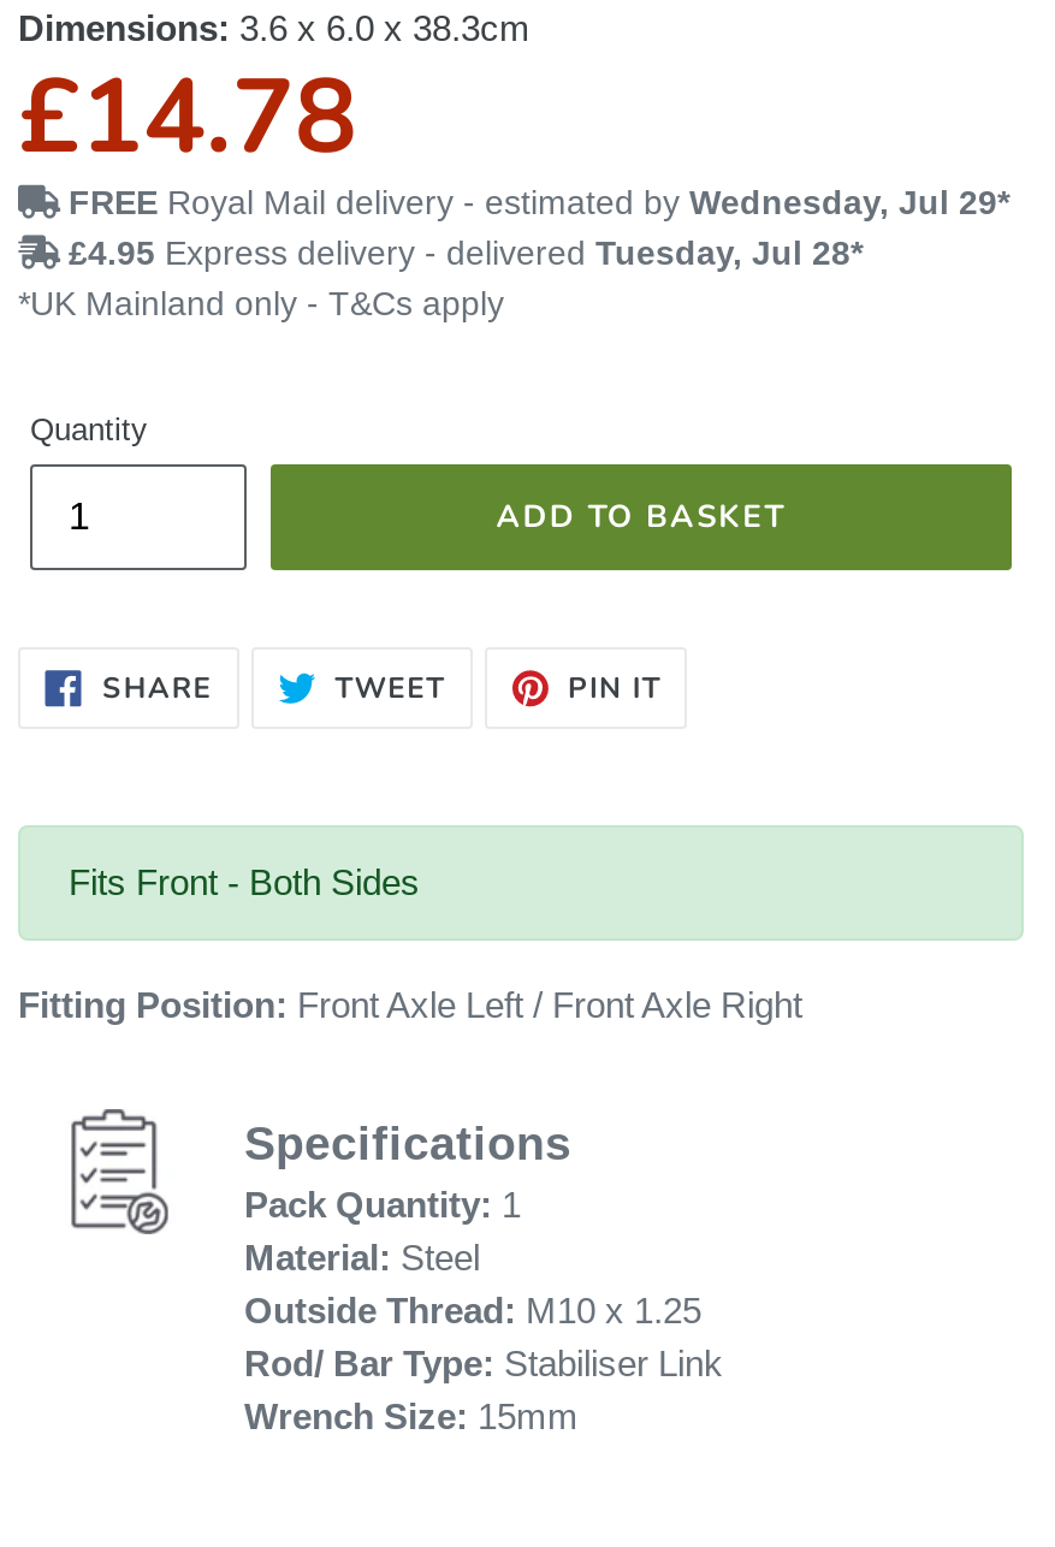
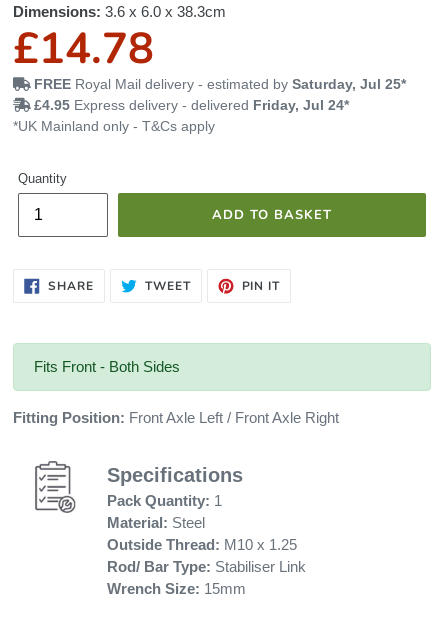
[69,182,1009,220] FREE Royal Mail delivery - estimated by Wednesday, Jul 29* -> [34,75,406,91] FREE Royal Mail delivery - estimated by Saturday, Jul 25*
[69,232,863,271] £4.95 Express delivery - delivered Tuesday, Jul 28* -> [34,96,349,112] £4.95 Express delivery - delivered Friday, Jul 24*

